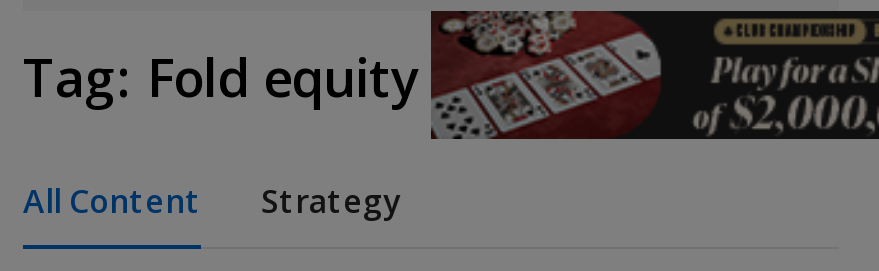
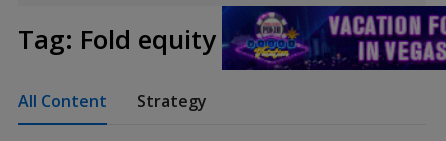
[429,9,873,141] [image] -> [221,5,443,70] [image]

